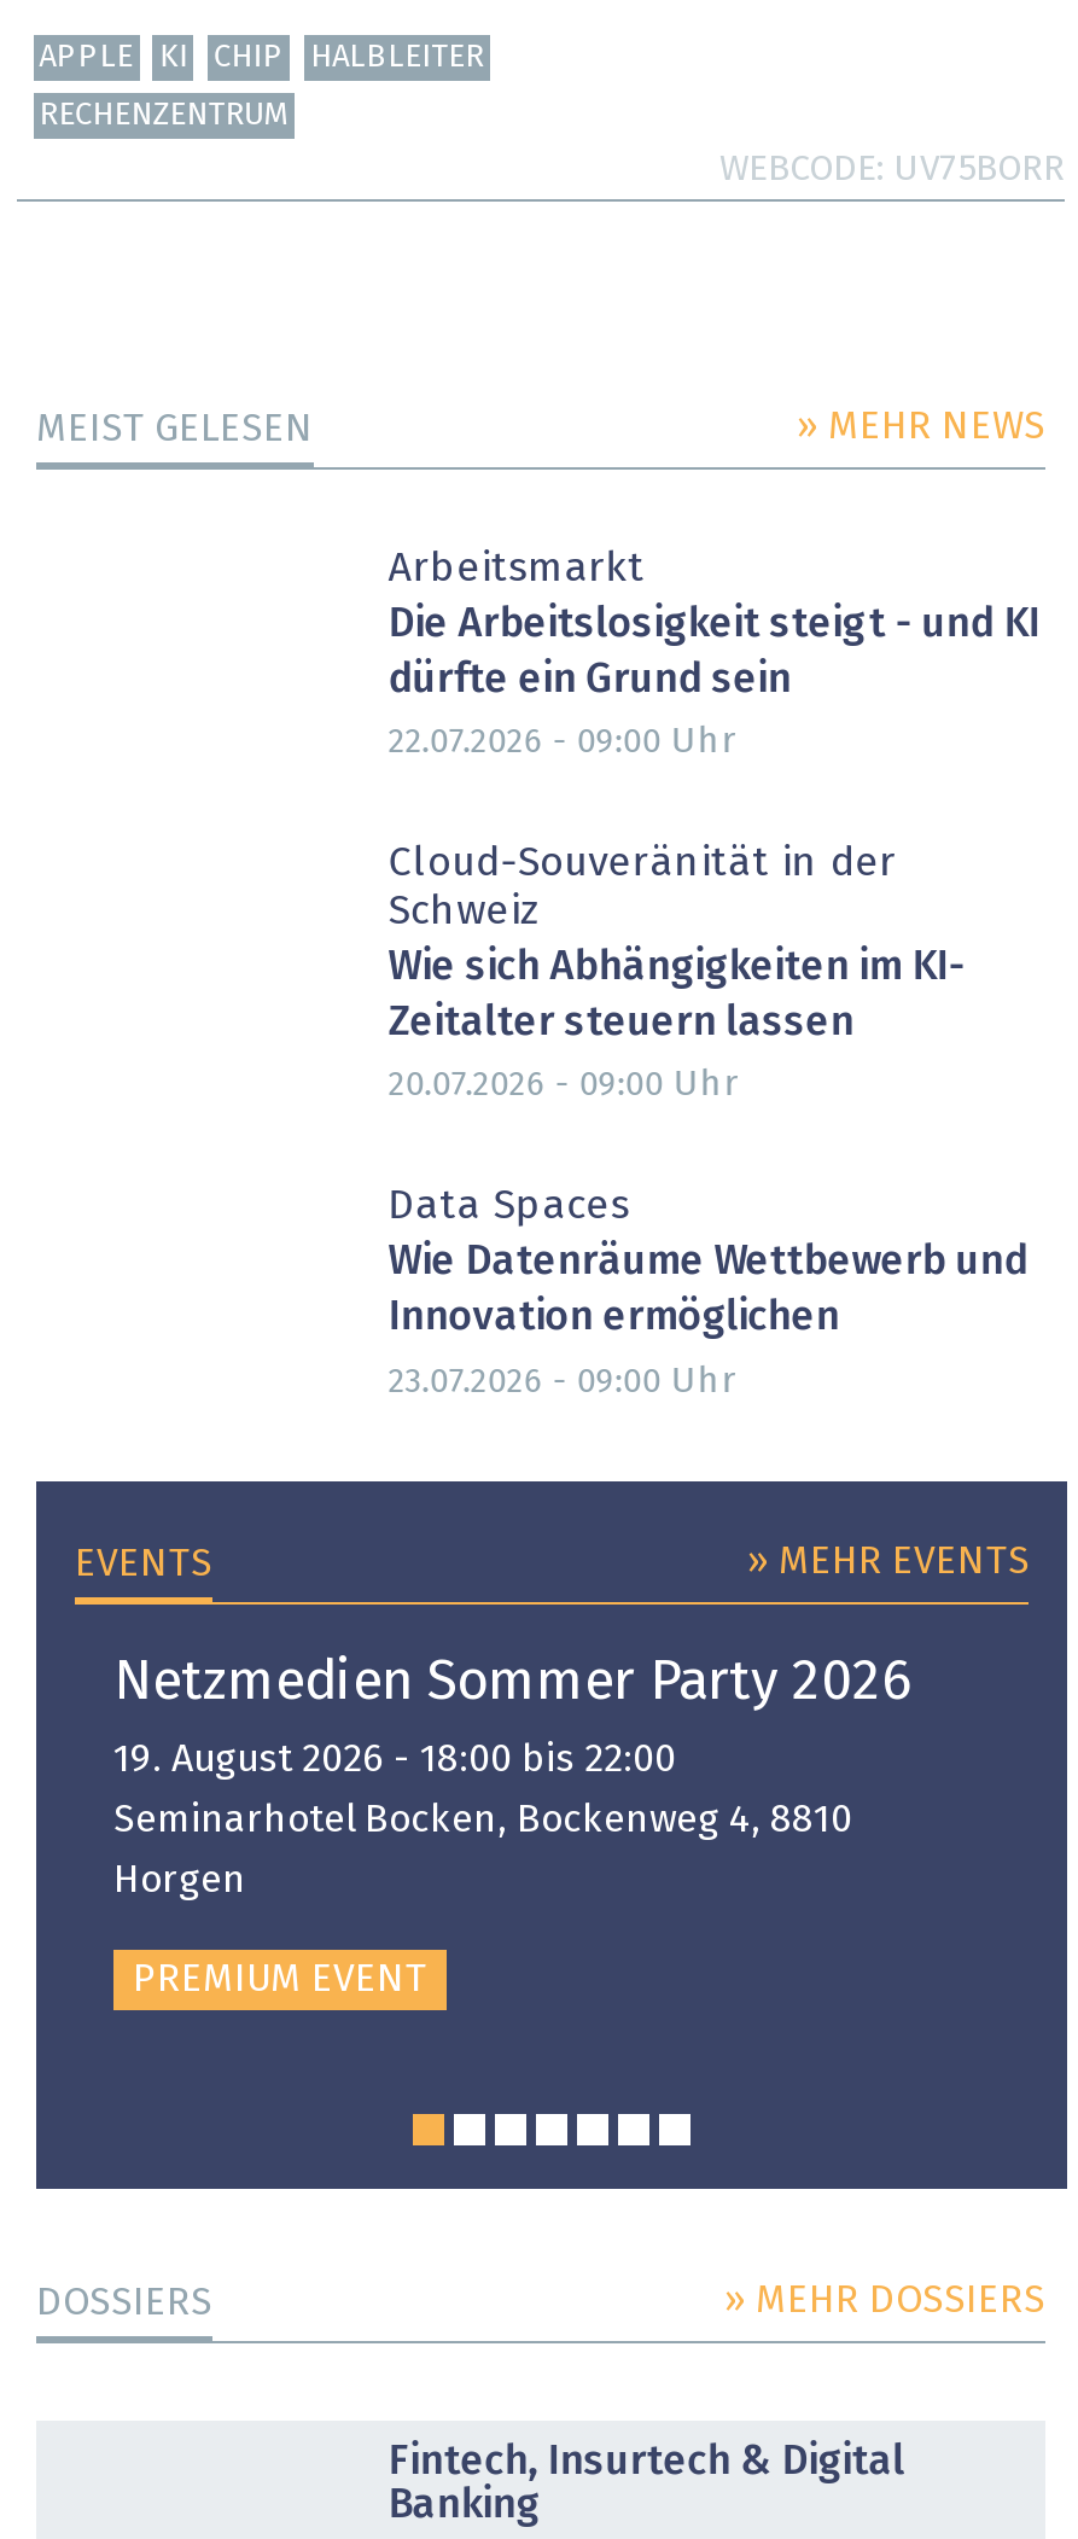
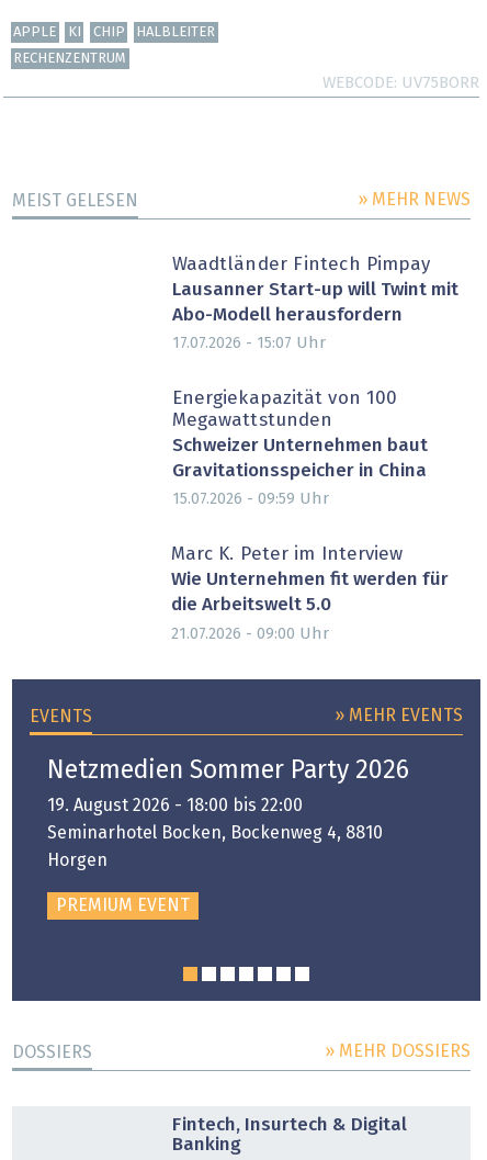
[388,549,1040,700] Arbeitsmarkt | Die Arbeitslosigkeit steigt - und KI | dürfte ein Grund sein -> [172,255,458,324] Waadtländer Fintech Pimpay | Lausanner Start-up will Twint mit | Abo-Modell herausfordern
[388,723,736,759] 22.07.2026 - 09:00 Uhr -> [172,335,326,351] 17.07.2026 - 15:07 Uhr
[388,844,965,1044] Cloud-Souveränität in der | Schweiz | Wie sich Abhängigkeiten im KI- | Zeitalter steuern lassen -> [172,390,428,481] Energiekapazität von 100 | Megawattstunden | Schweizer Unternehmen baut | Gravitationsspeicher in China
[388,1067,738,1103] 20.07.2026 - 09:00 Uhr -> [172,491,329,507] 15.07.2026 - 09:59 Uhr
[388,1188,1028,1339] Data Spaces | Wie Datenräume Wettbewerb und | Innovation ermöglichen -> [171,546,448,615] Marc K. Peter im Interview | Wie Unternehmen fit werden für | die Arbeitswelt 5.0
[388,1362,736,1399] 23.07.2026 - 09:00 Uhr -> [171,625,329,642] 21.07.2026 - 09:00 Uhr

